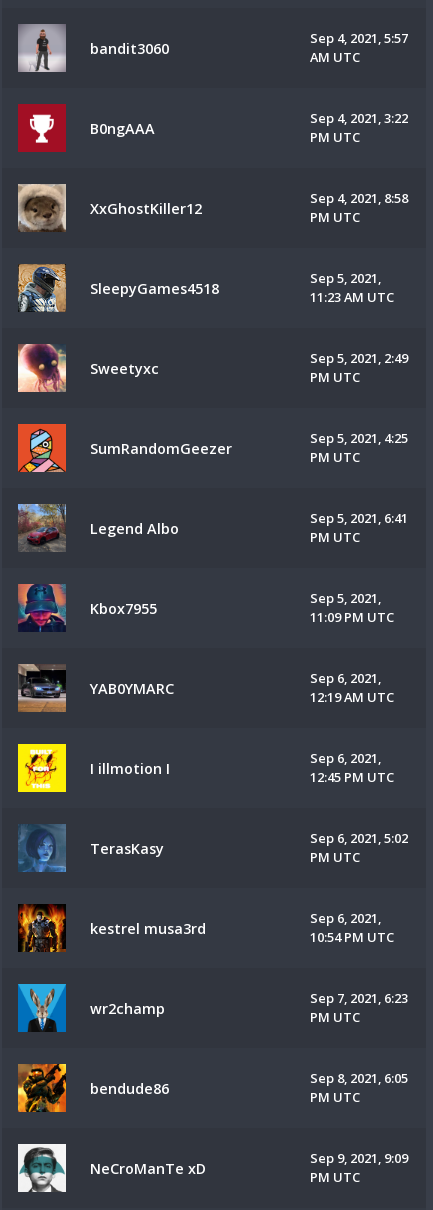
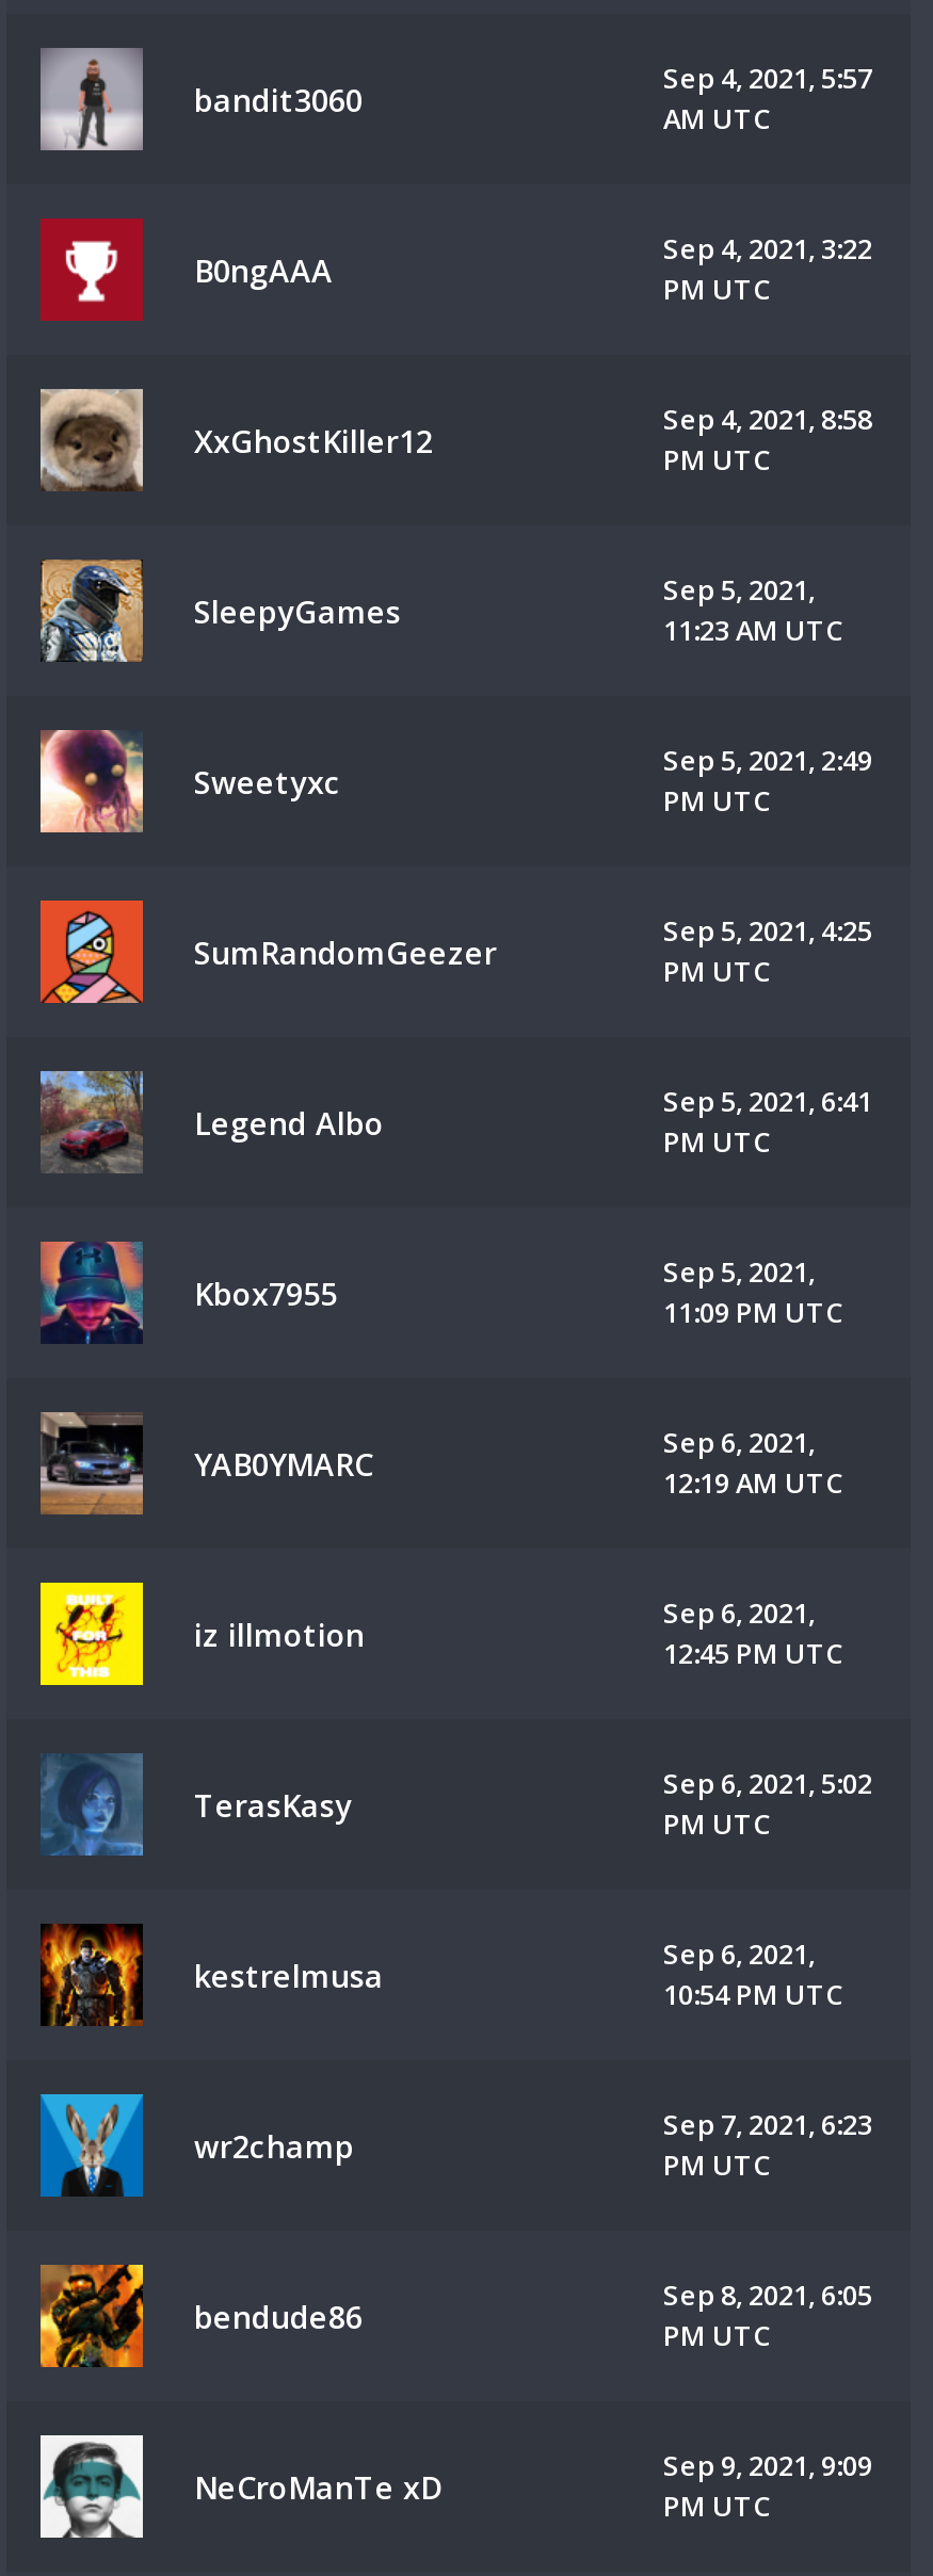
[90,278,219,297] SleepyGames4518 -> [194,590,401,631] SleepyGames
[90,758,170,777] I illmotion I -> [194,1614,365,1654] iz illmotion
[90,918,206,937] kestrel musa3rd -> [194,1955,384,1995] kestrelmusa

